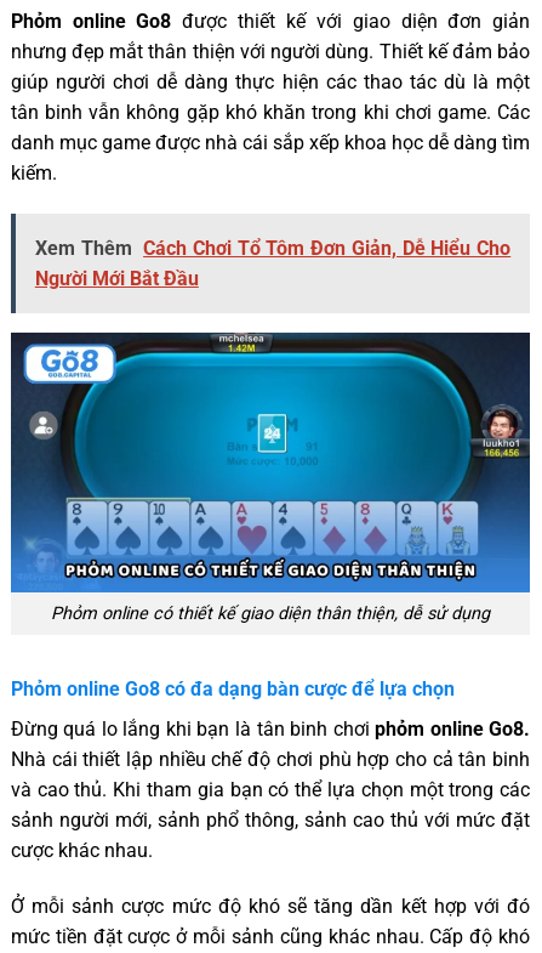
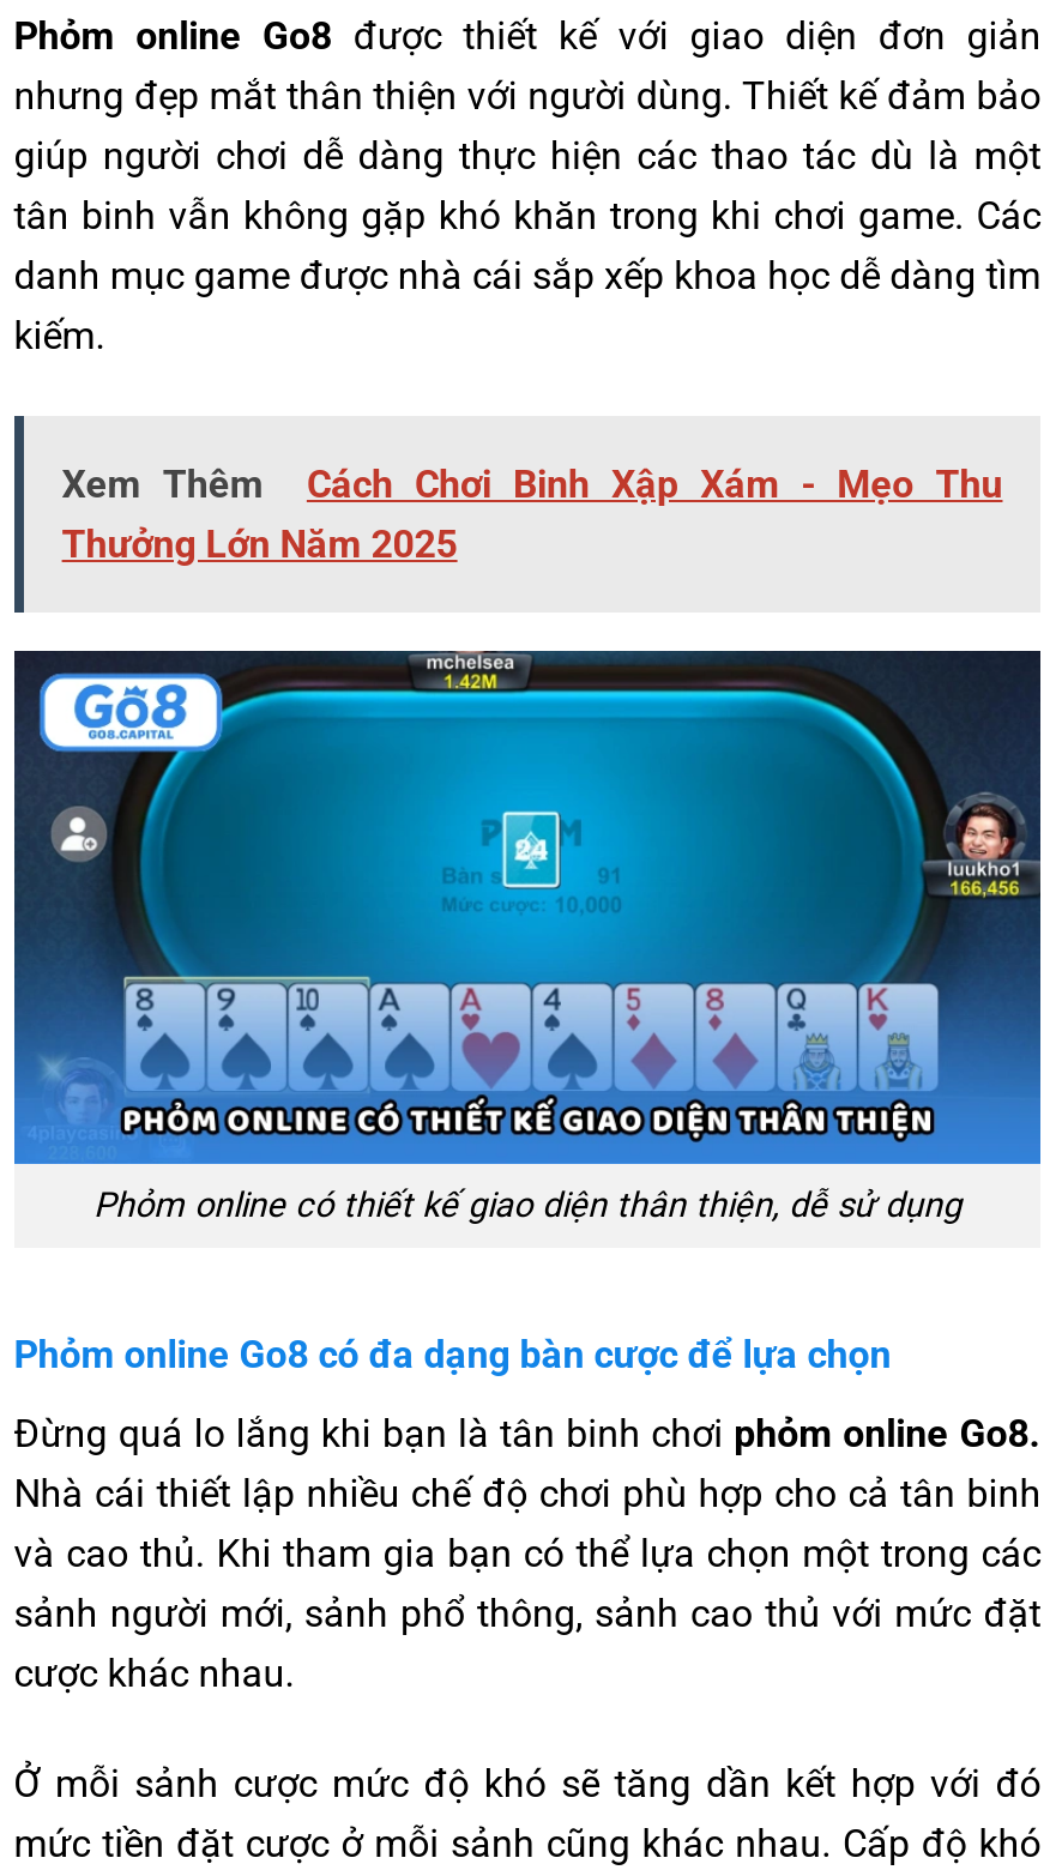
[35,237,511,290] Xem Thêm Cách Chơi Tổ Tôm Đơn Giản, Dễ Hiểu Cho | Người Mới Bắt Đầu -> [62,462,1003,567] Xem Thêm | Cách Chơi Binh Xập Xám - Mẹo Thu | Thưởng Lớn Năm 2025

